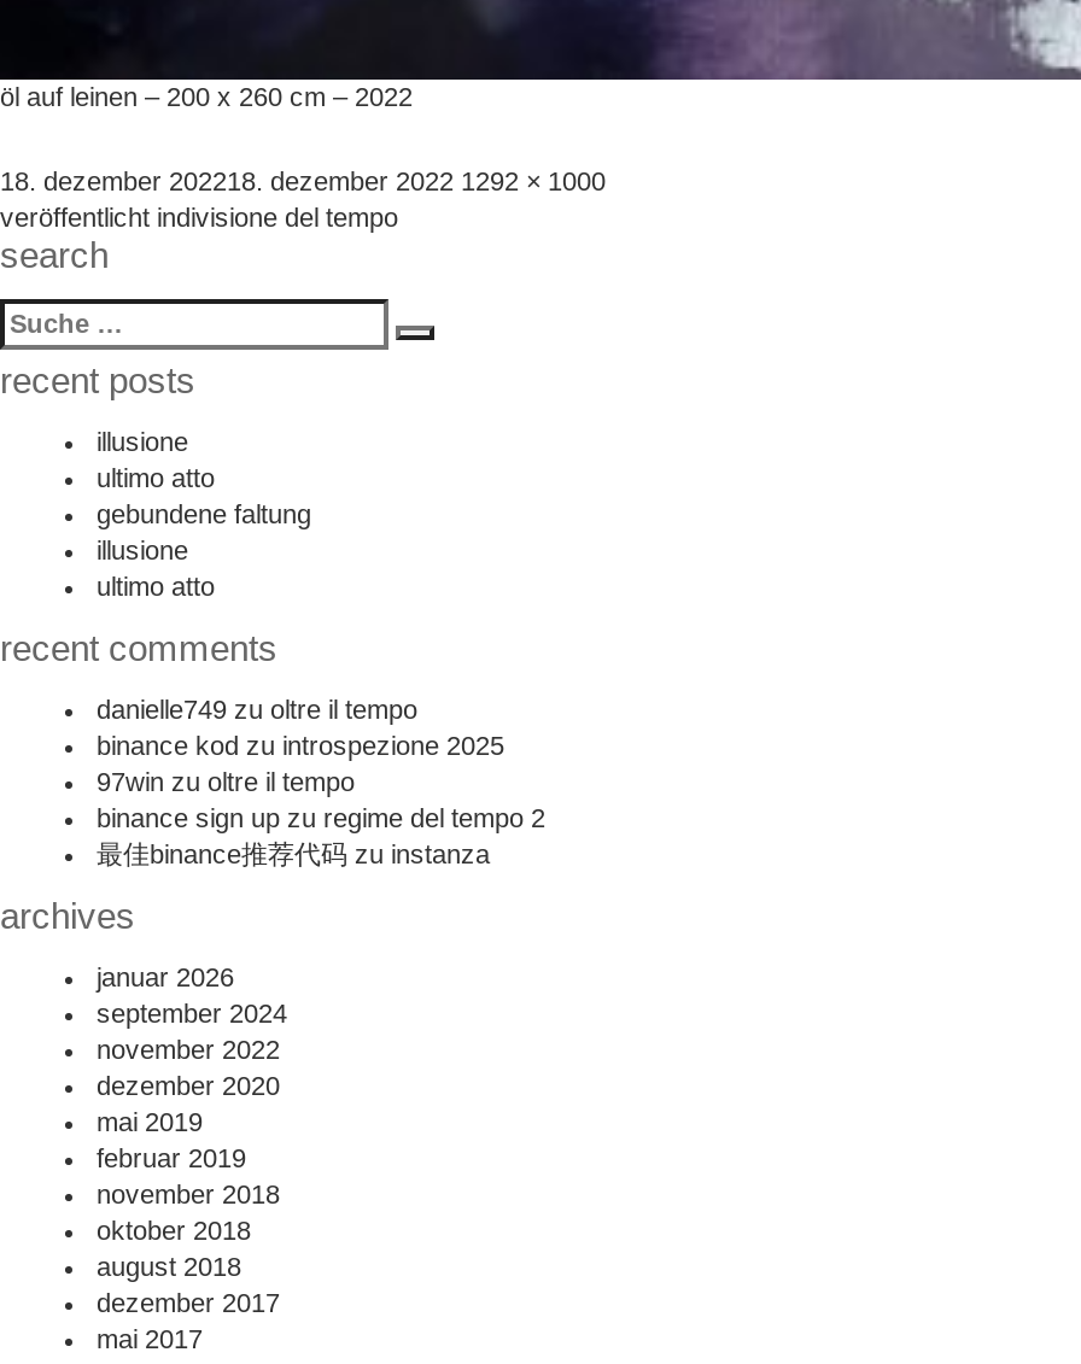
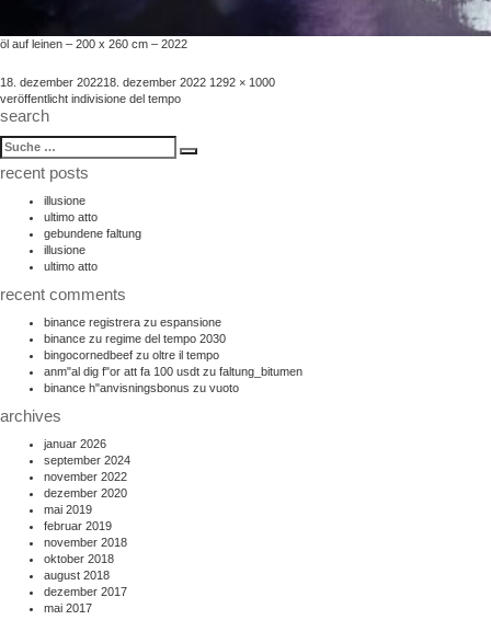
[97,694,545,868] danielle749 zu oltre il tempo | binance kod zu introspezione 2025 | 97win zu oltre il tempo | binance sign up zu regime del tempo 2 | 最佳binance推荐代码zu instanza -> [44,315,302,394] binance registrera zu espansione | binance zu regime del tempo 2030 | bingocornedbeef zu oltre il tempo | anm"al dig f"or att fa 100 usdt zu faltung_bitumen | binance h"anvisningsbonus zu vuoto

